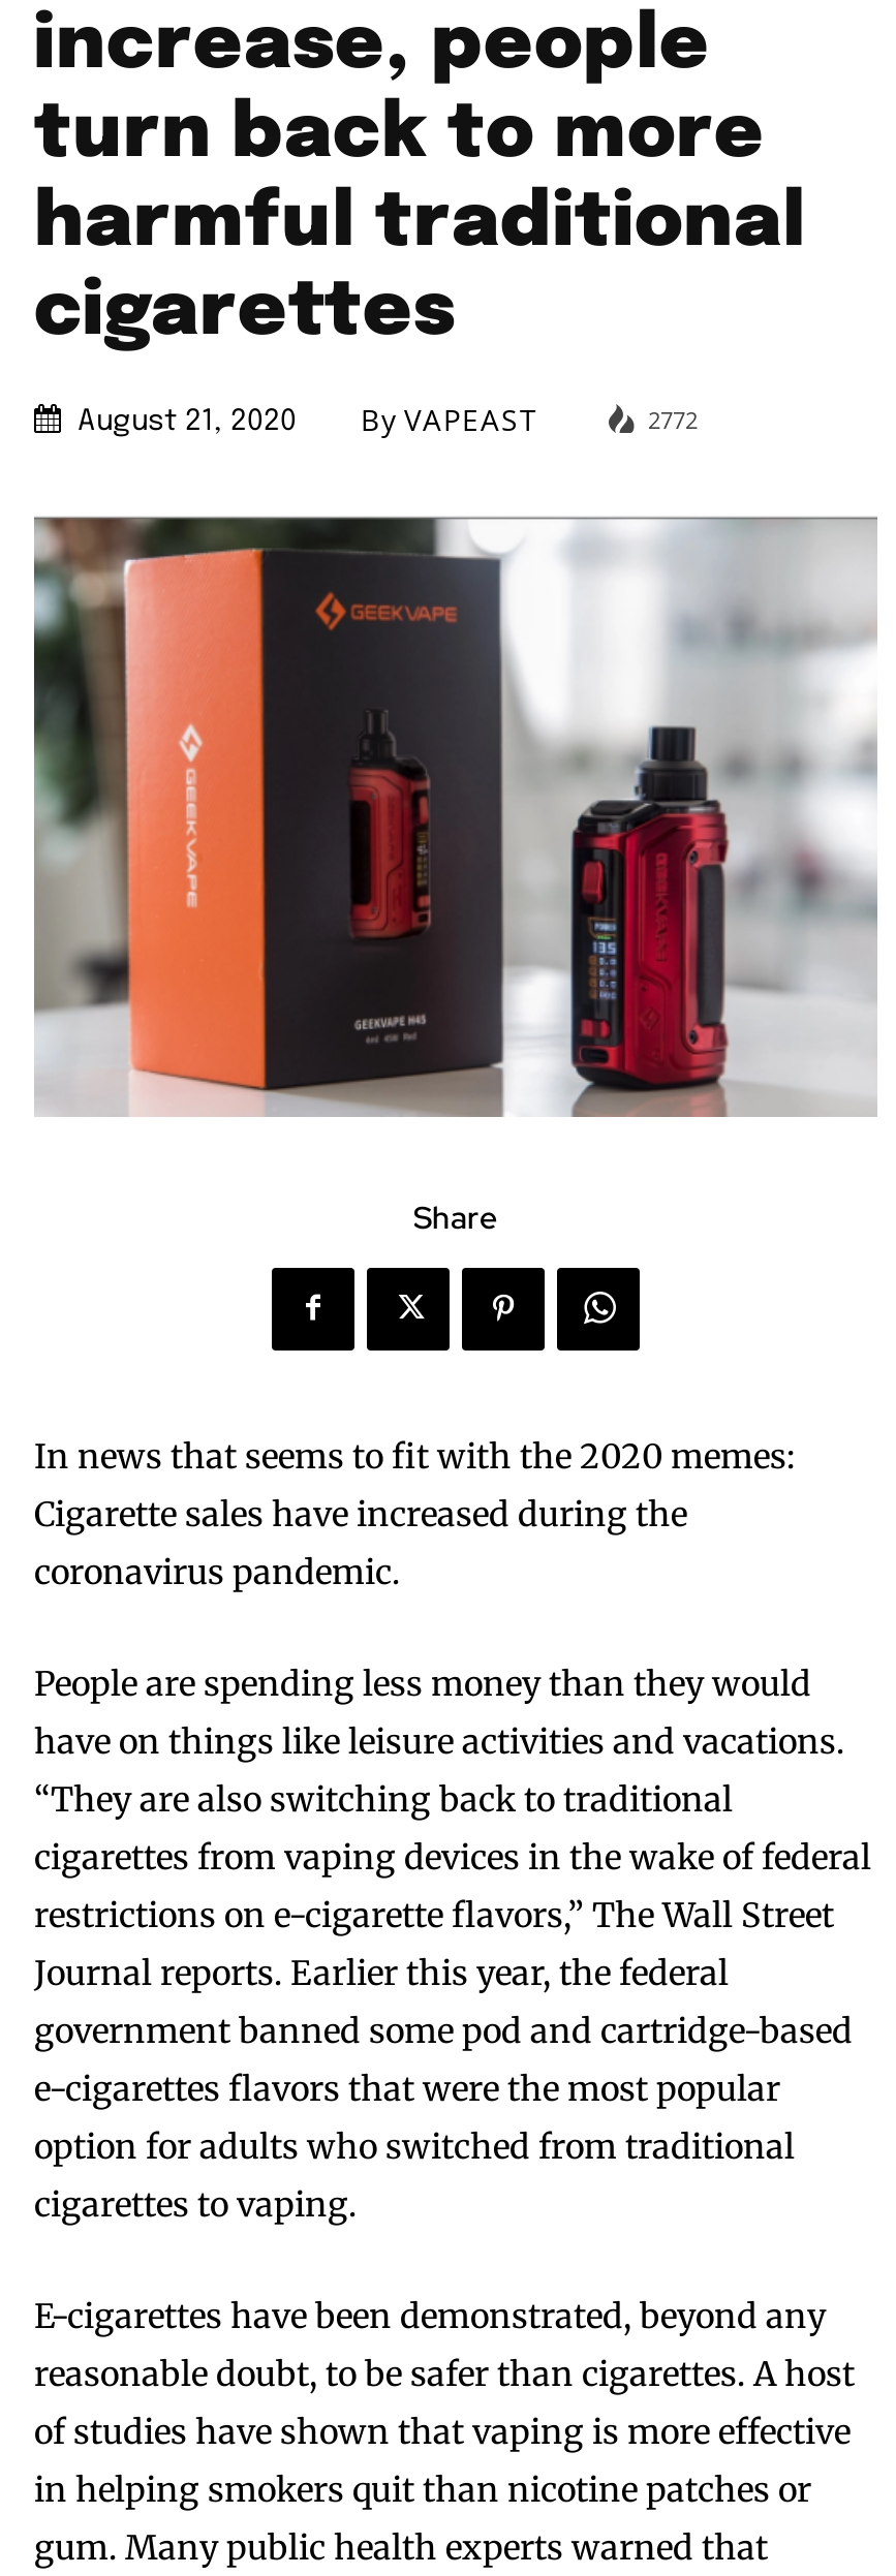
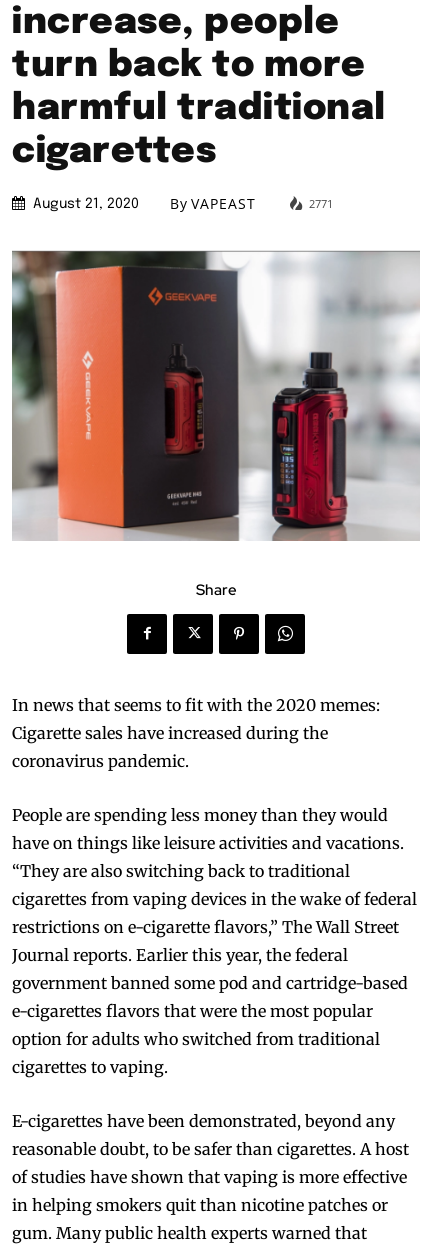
[648,404,698,435] 2772 -> [309,196,333,211] 2771

